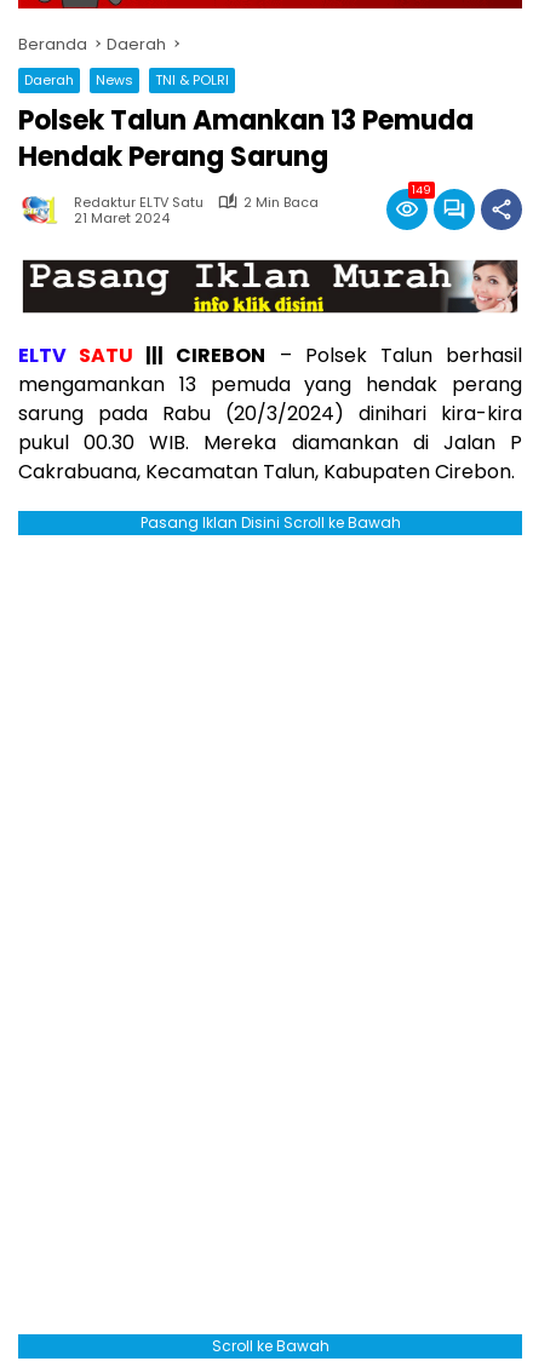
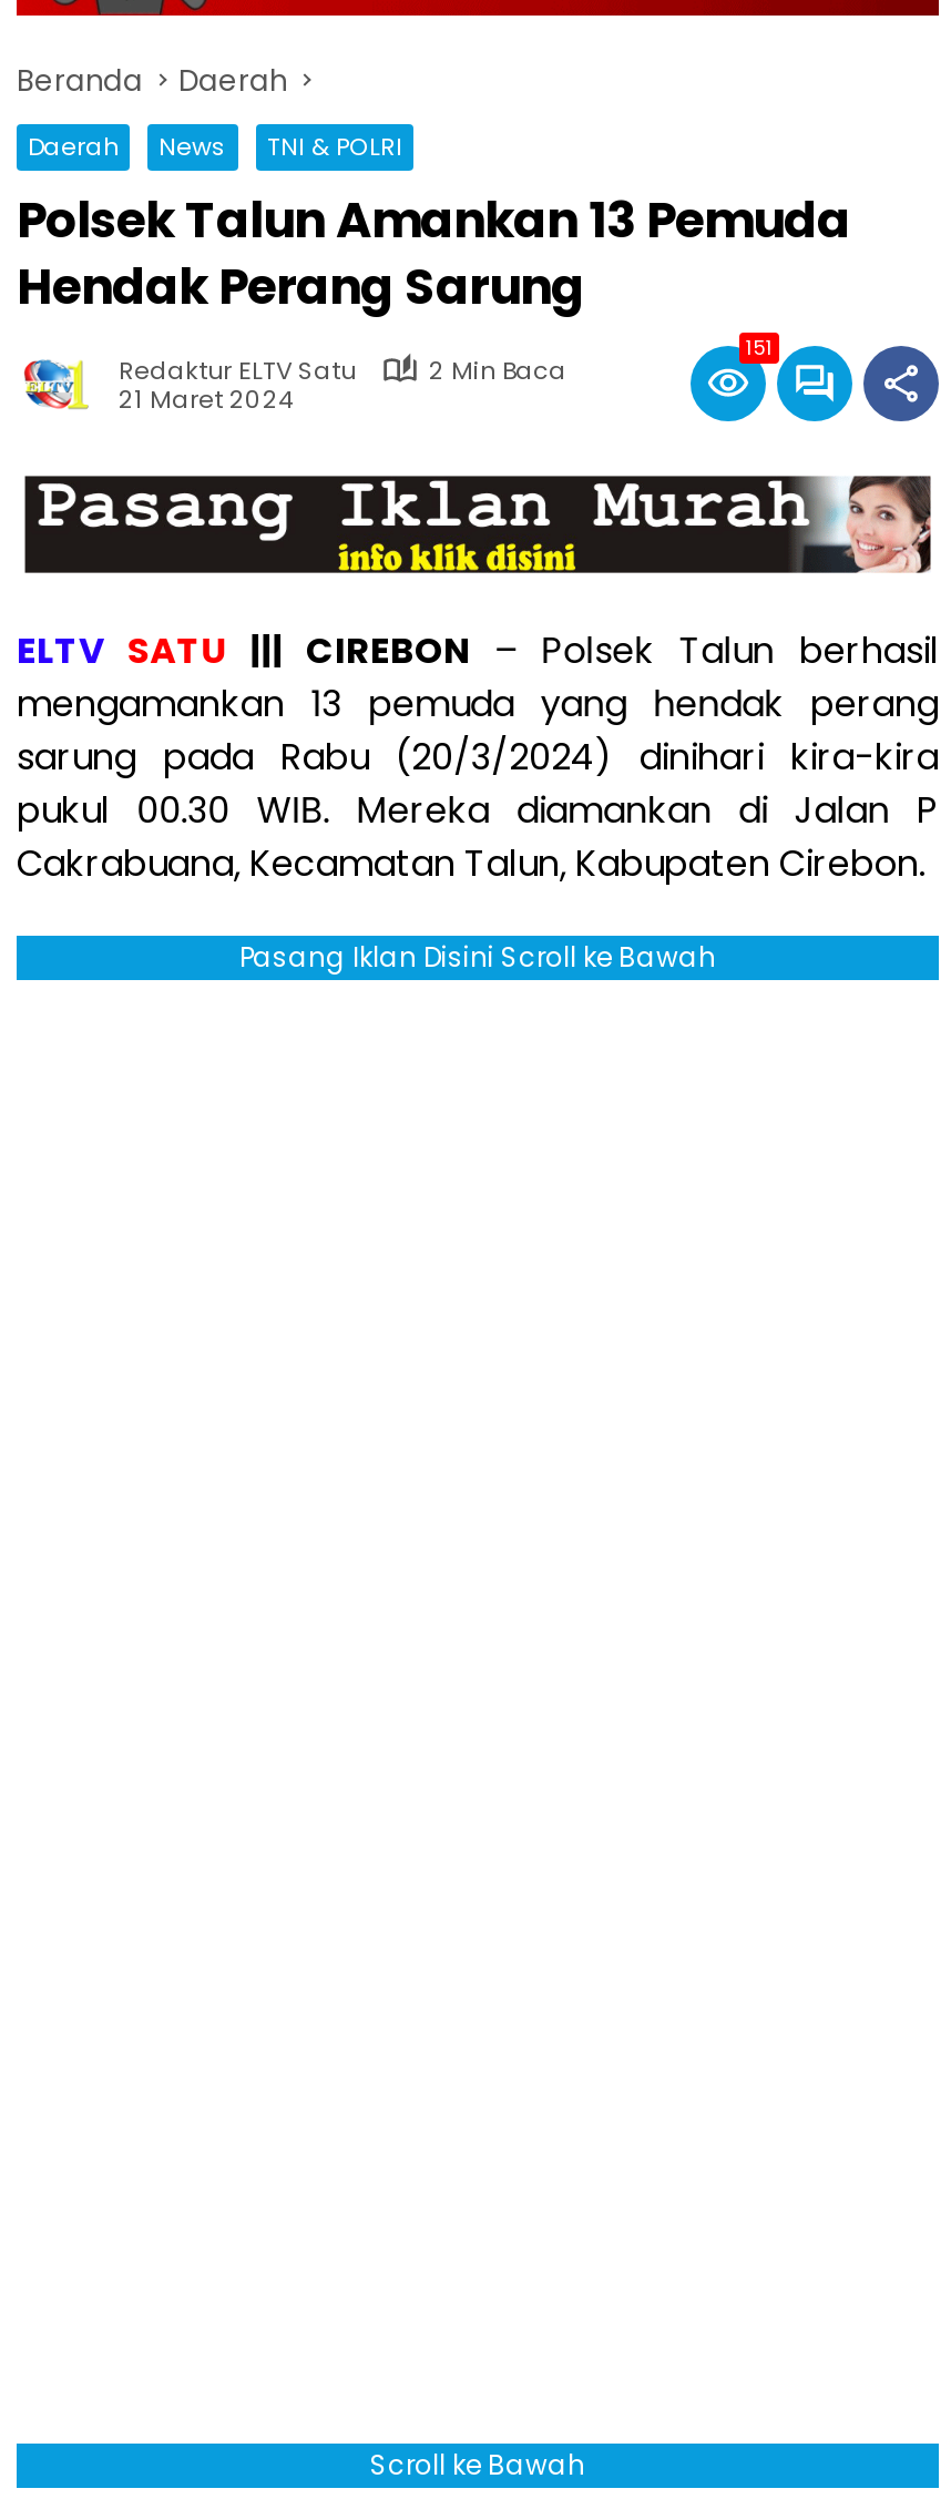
[412,183,431,197] 149 -> [746,334,773,361] 151

